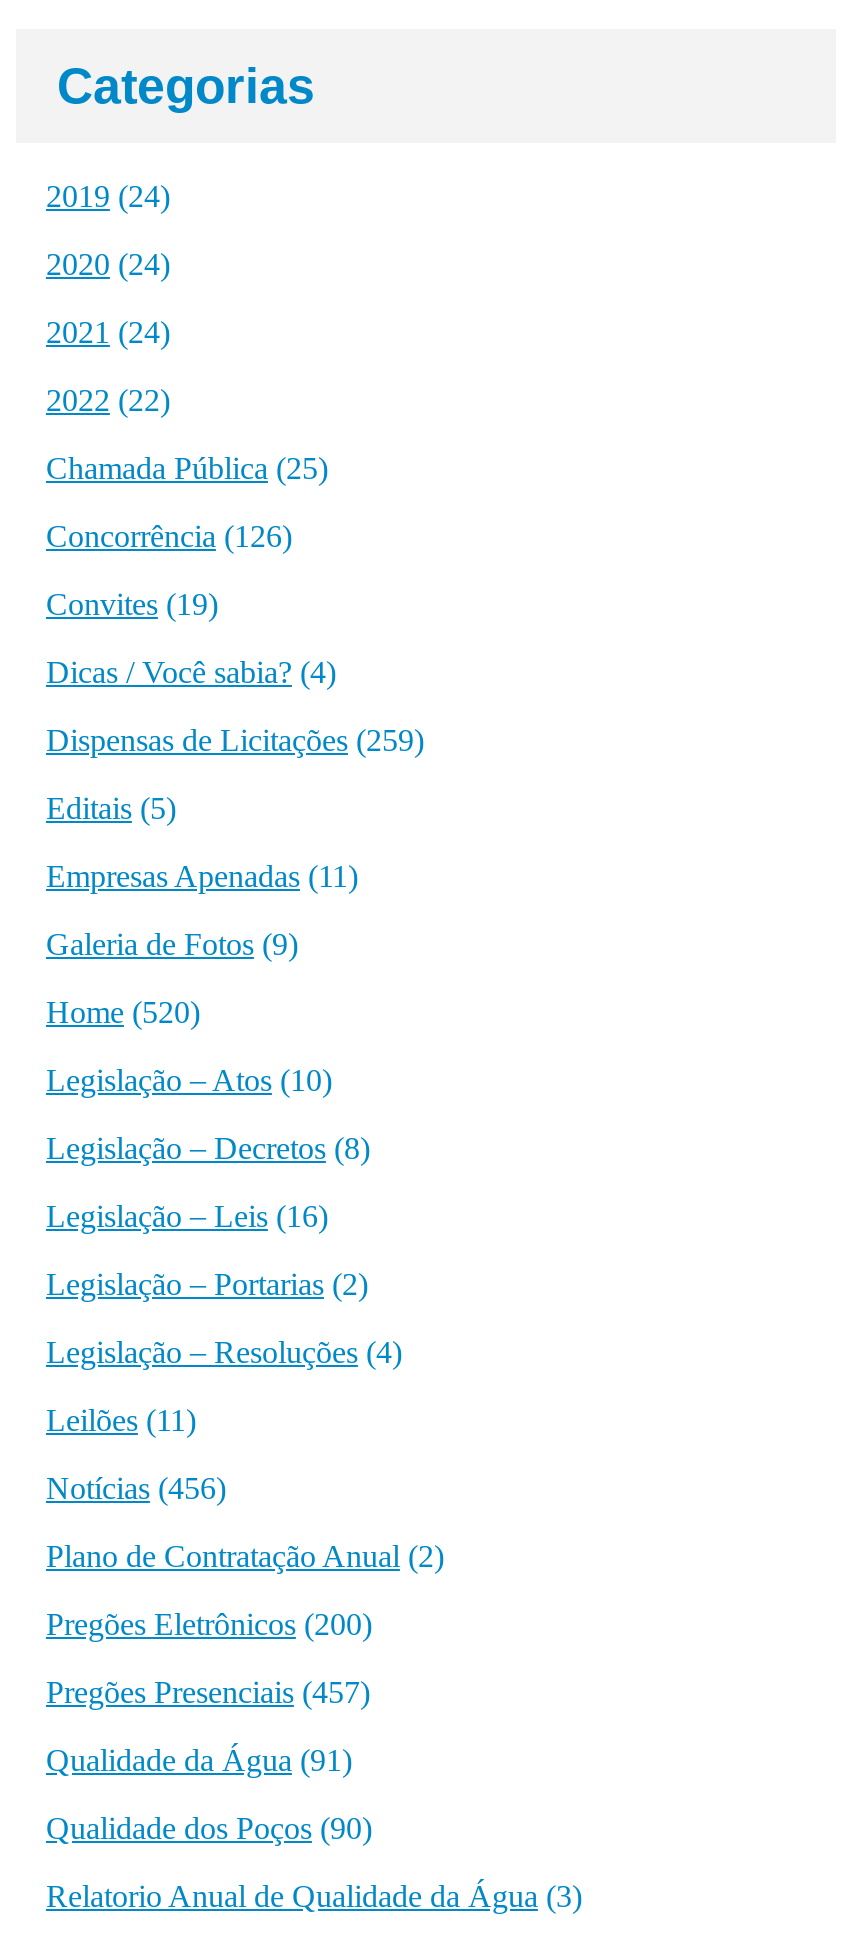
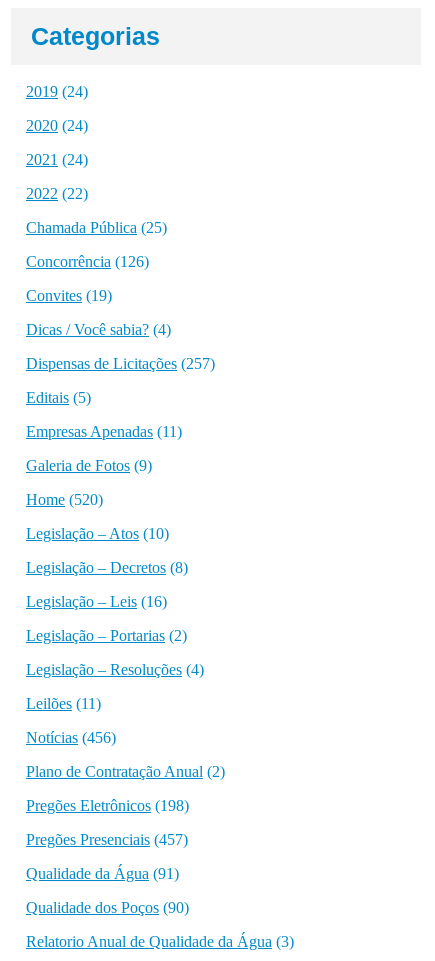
[46,724,424,758] Dispensas de Licitações (259) -> [26,355,215,372] Dispensas de Licitações (257)
[46,1608,372,1642] Pregões Eletrônicos (200) -> [26,797,189,814] Pregões Eletrônicos (198)

